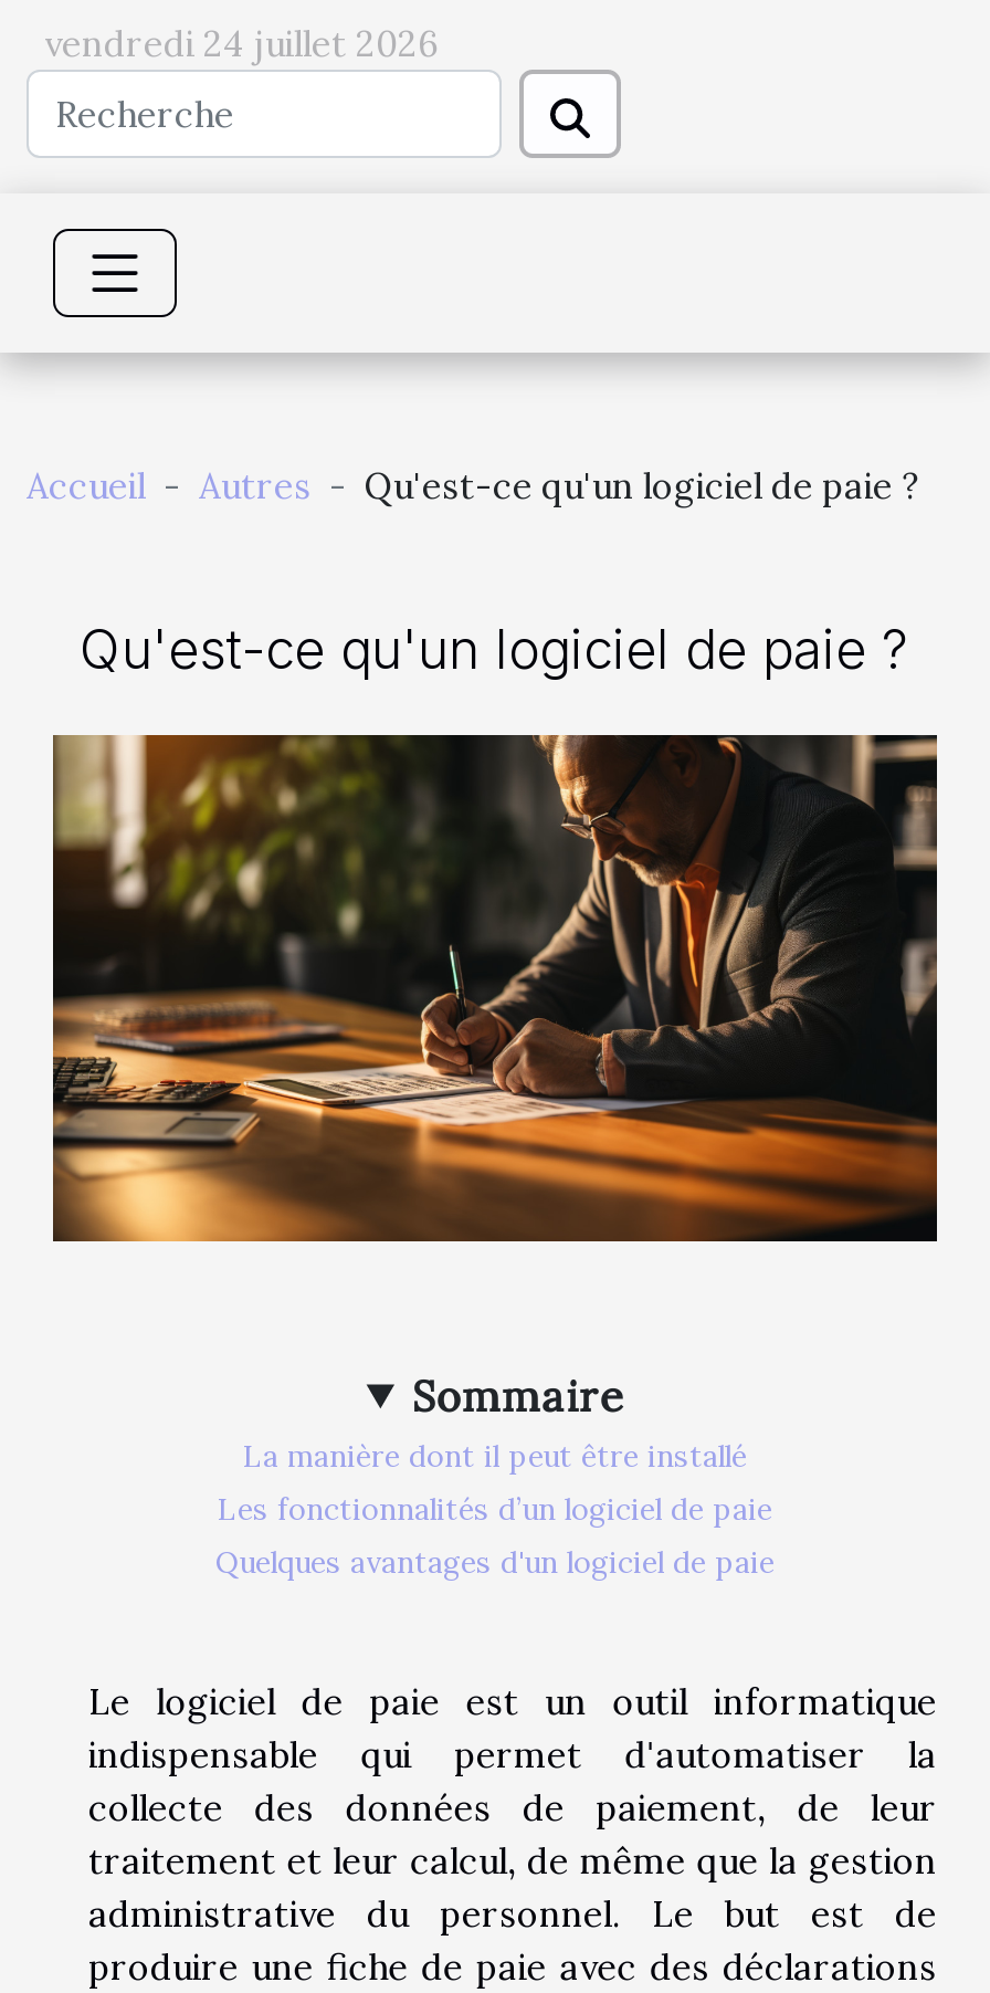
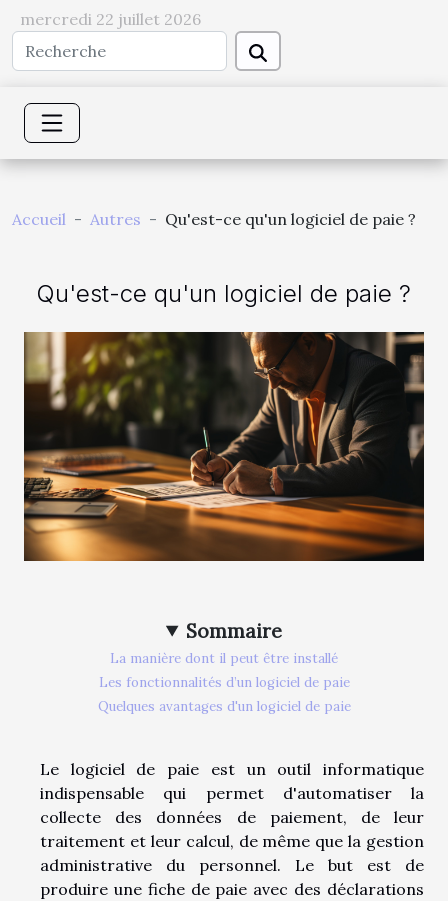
[44,21,438,65] vendredi 24 juillet 2026 -> [20,9,201,29] mercredi 22 juillet 2026

